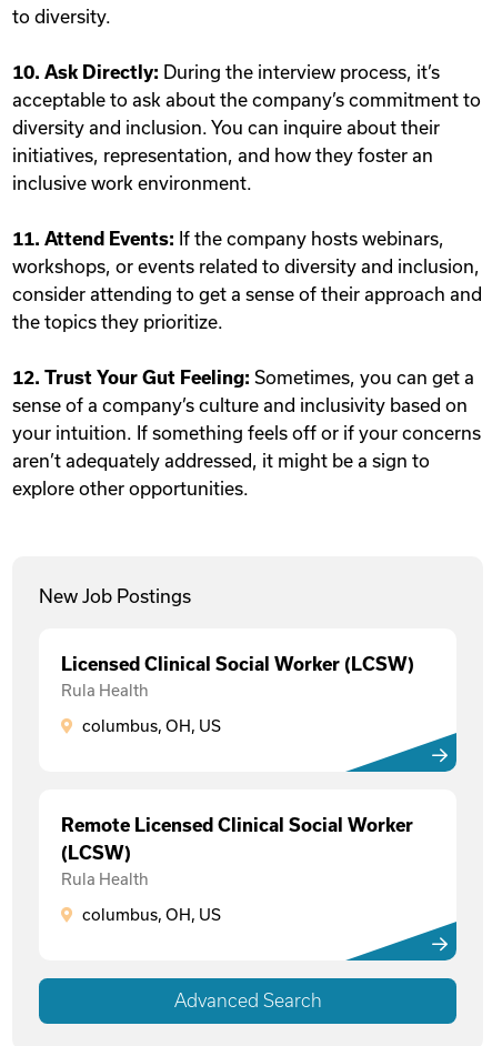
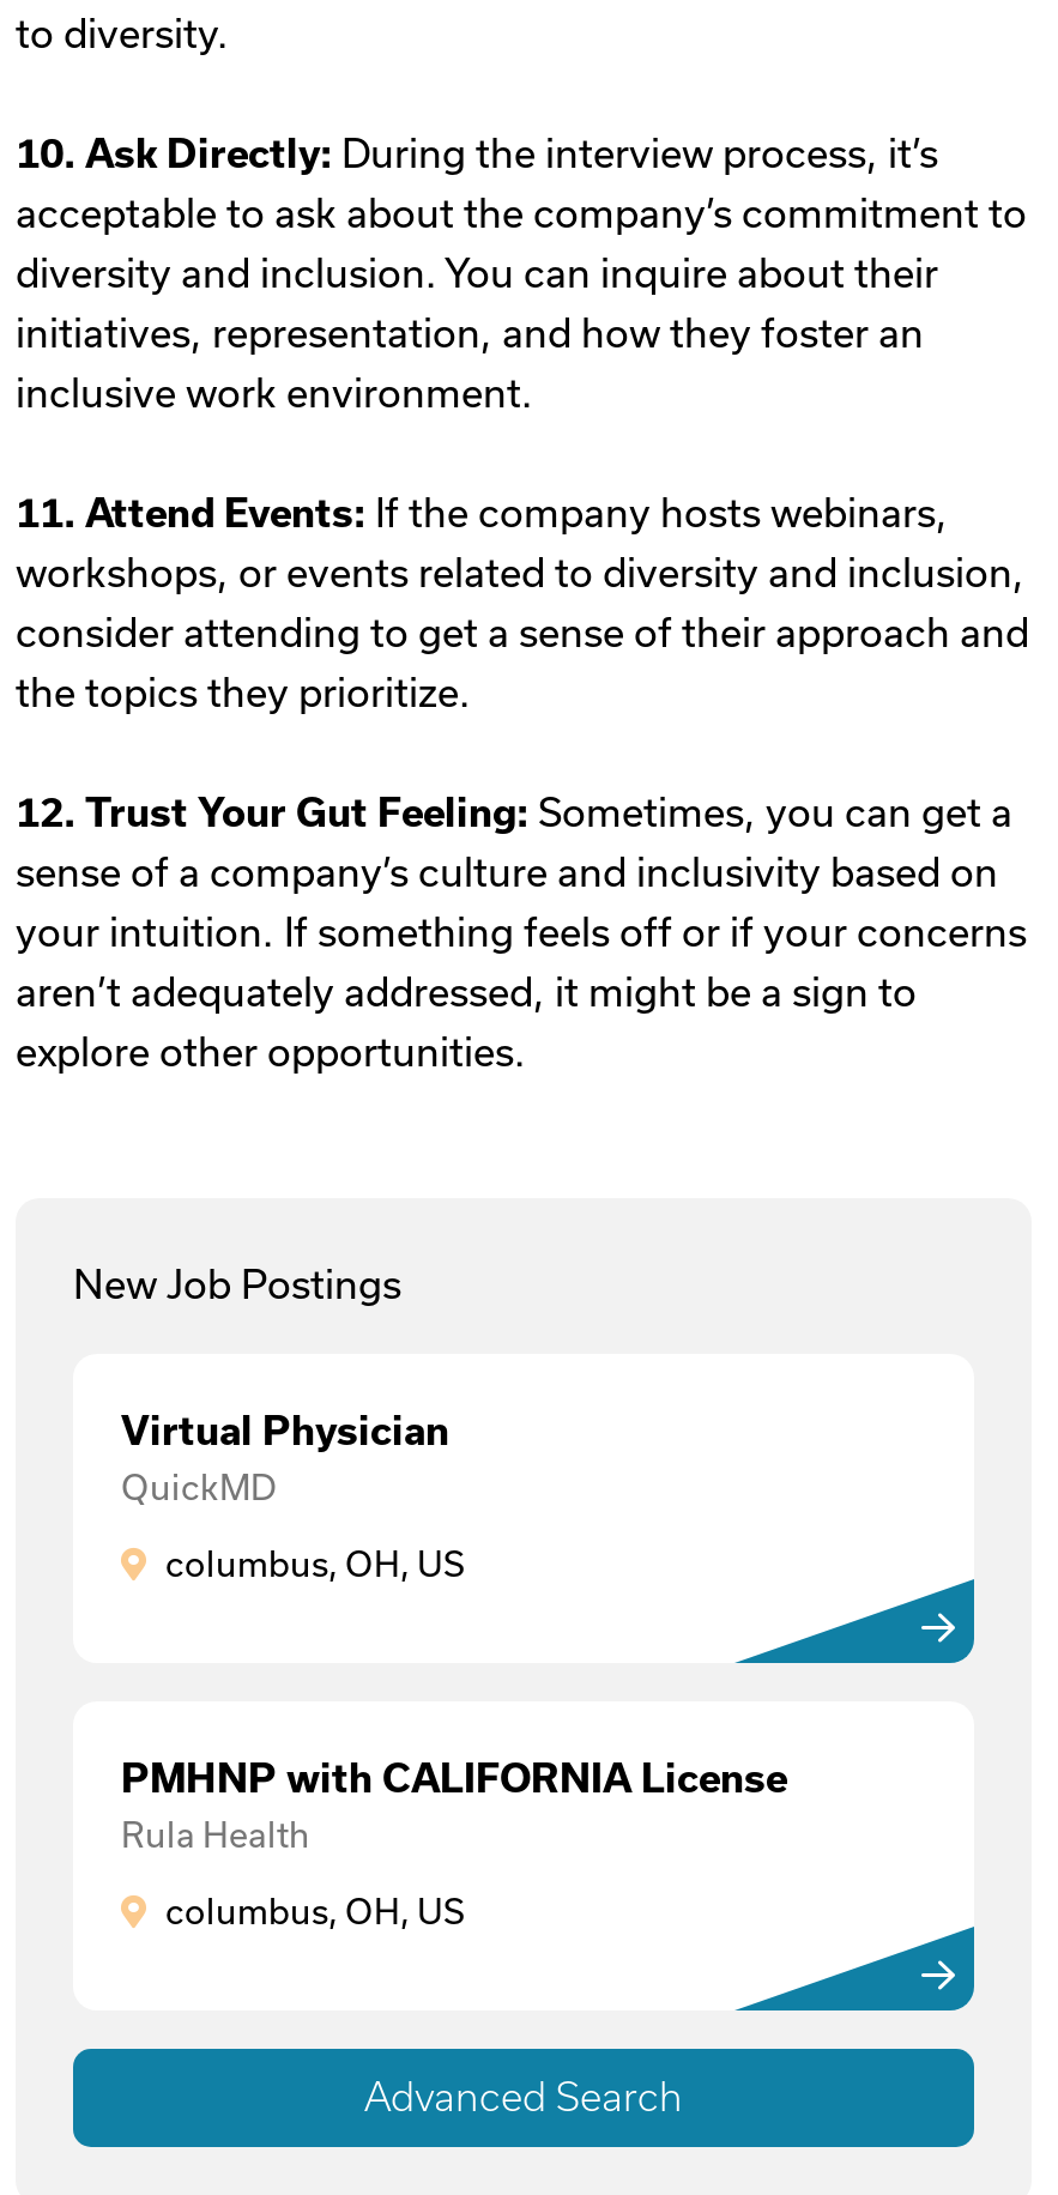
[61,654,414,699] Licensed Clinical Social Worker (LCSW) | Rula Health -> [121,1409,449,1507] Virtual Physician | QuickMD
[61,815,413,863] Remote Licensed Clinical Social Worker | (LCSW) -> [121,1756,787,1799] PMHNP with CALIFORNIA License

